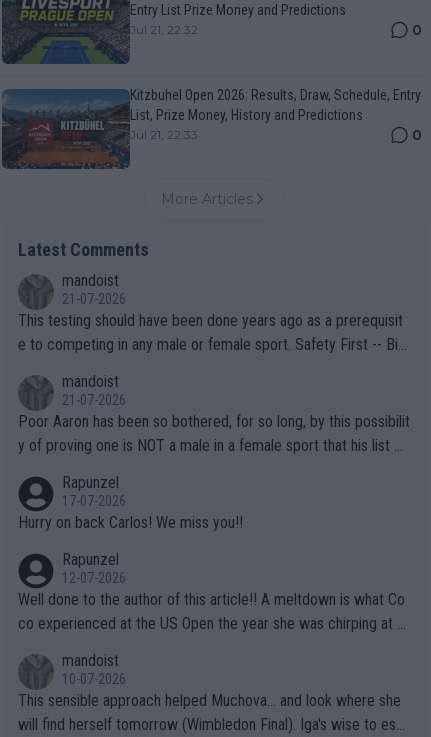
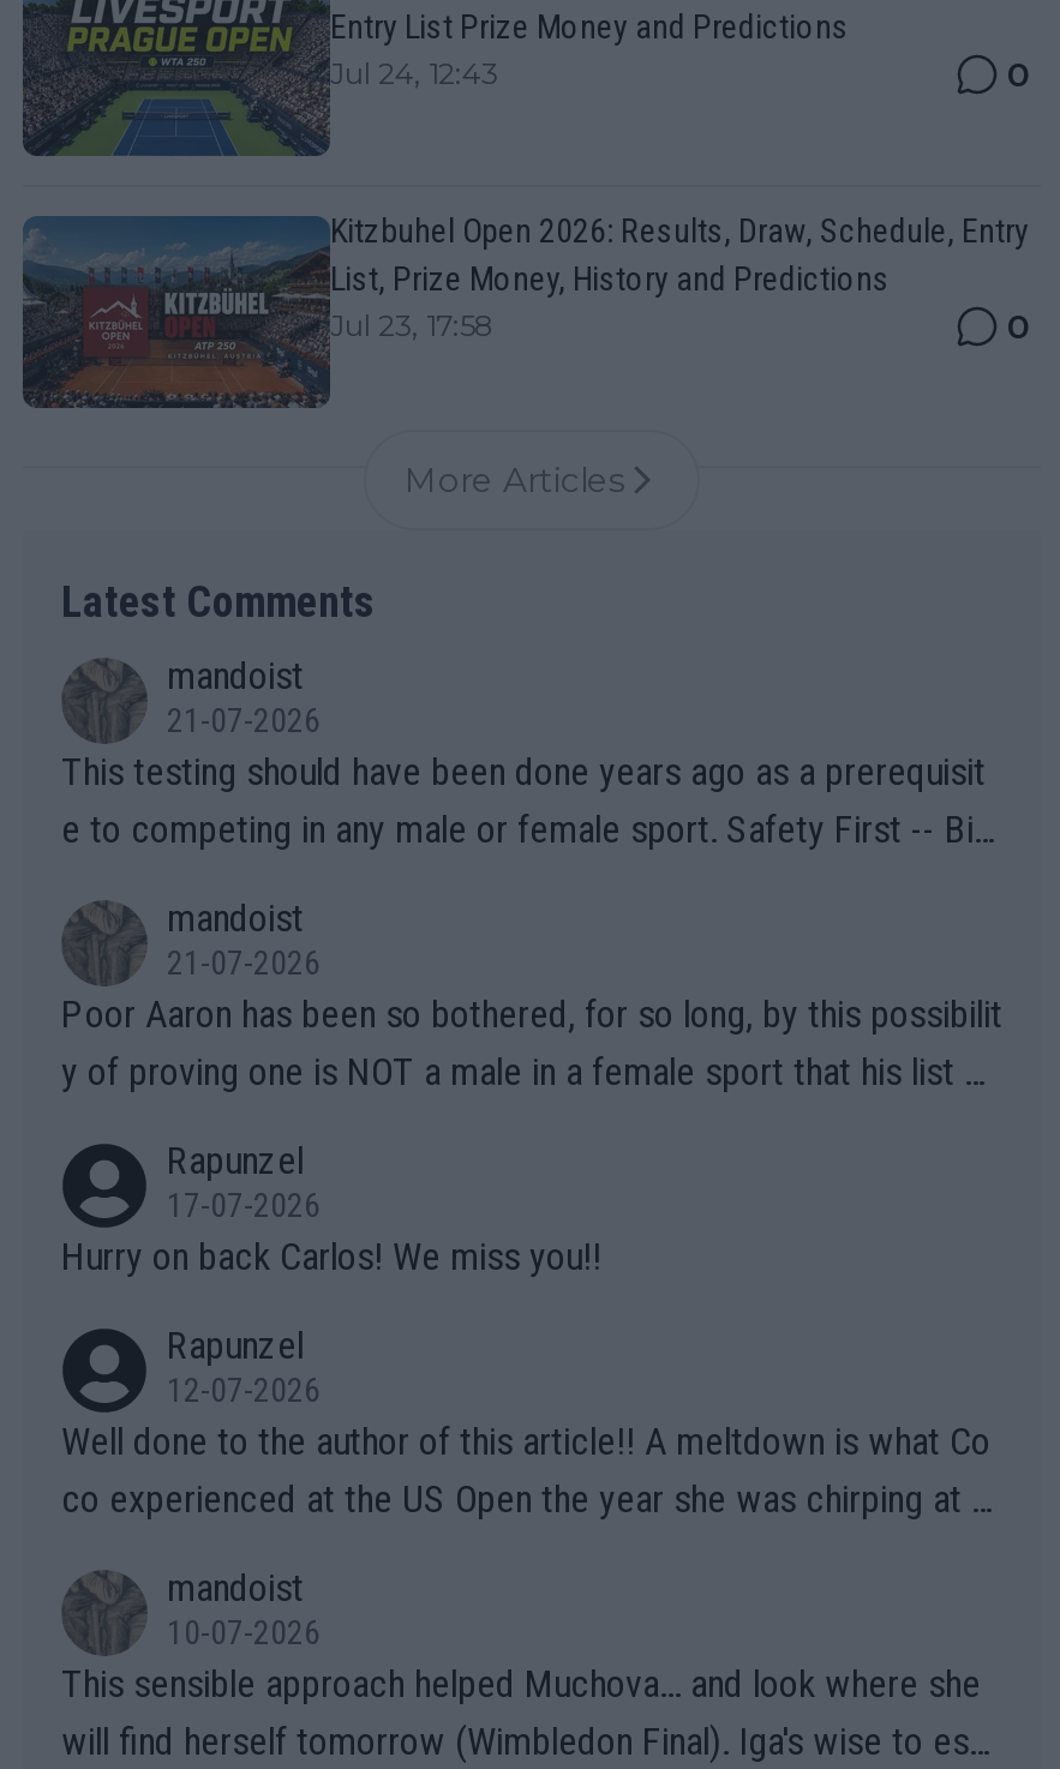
[130,22,198,37] Jul 21, 22:32 -> [330,54,498,90] Jul 24, 12:43
[130,127,198,142] Jul 21, 22:33 -> [330,306,493,342] Jul 23, 17:58

